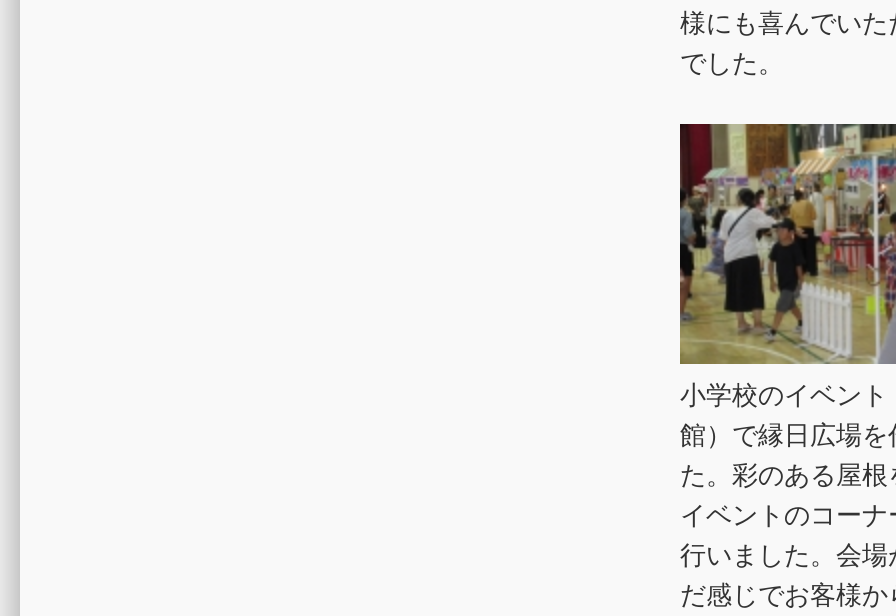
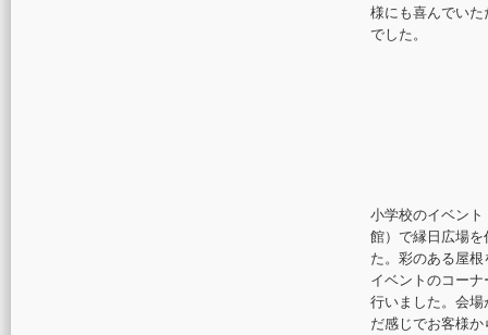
[678,122,890,366] [image] -> none

